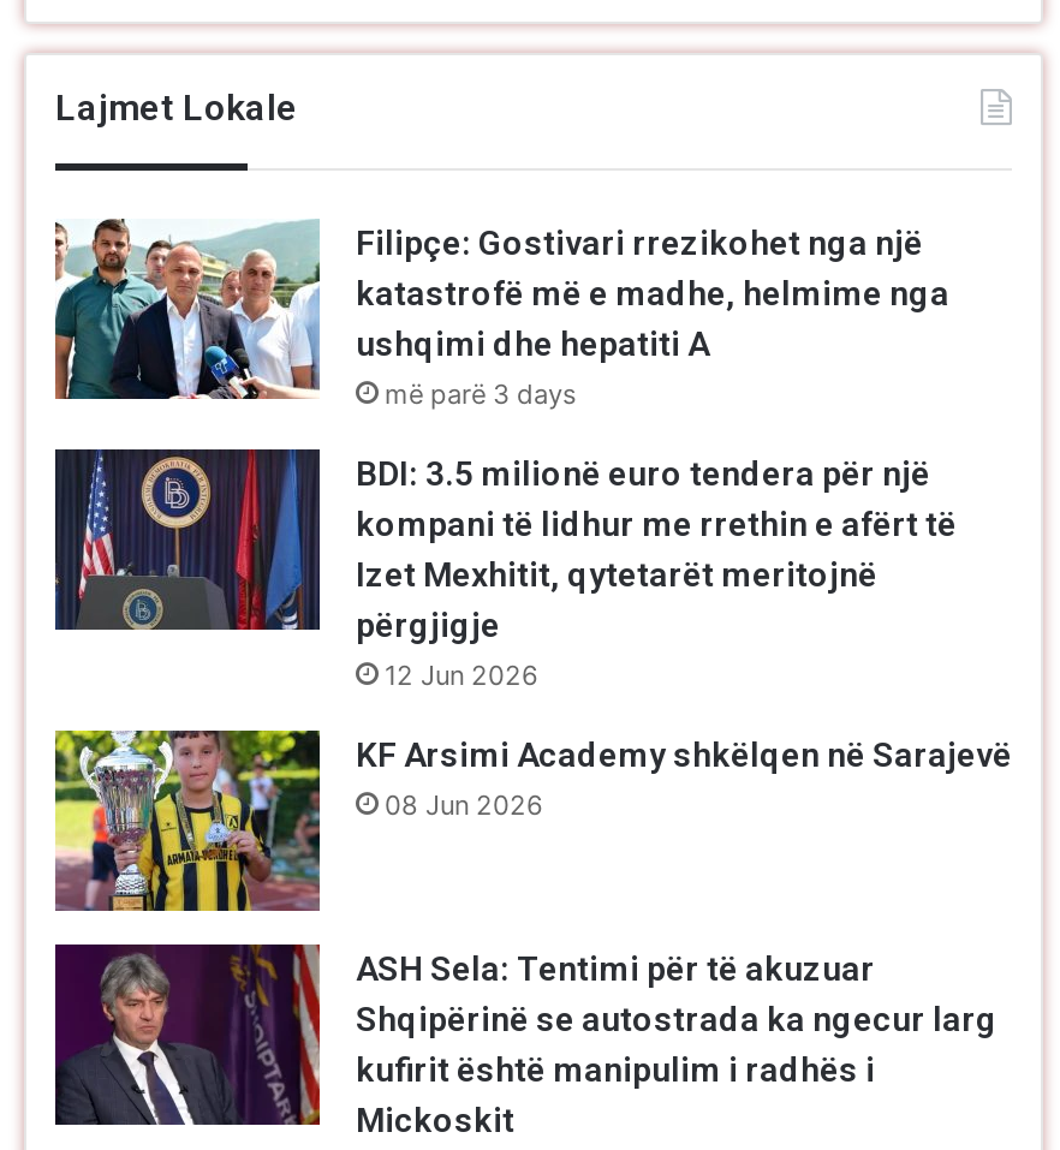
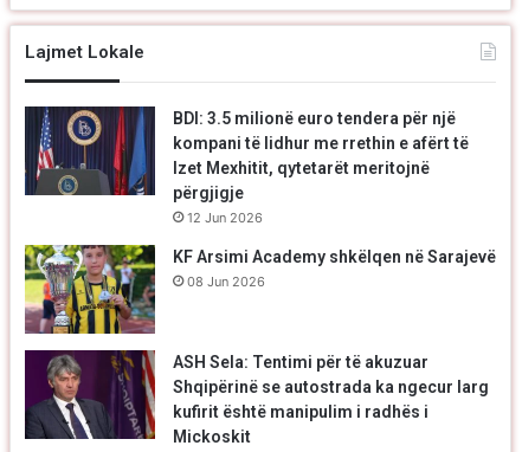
[53,219,949,412] [image] | Filipçe: Gostivari rrezikohet nga një | katastrofë më e madhe, helmime nga | ushqimi dhe hepatiti A | më parë 3 days -> none

